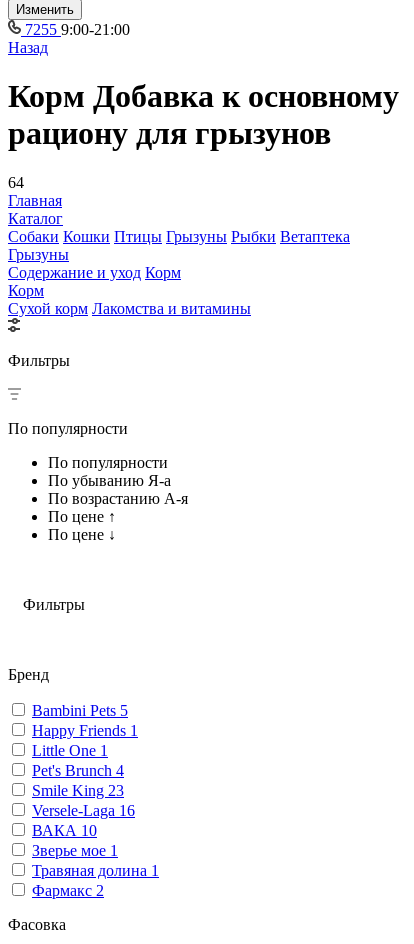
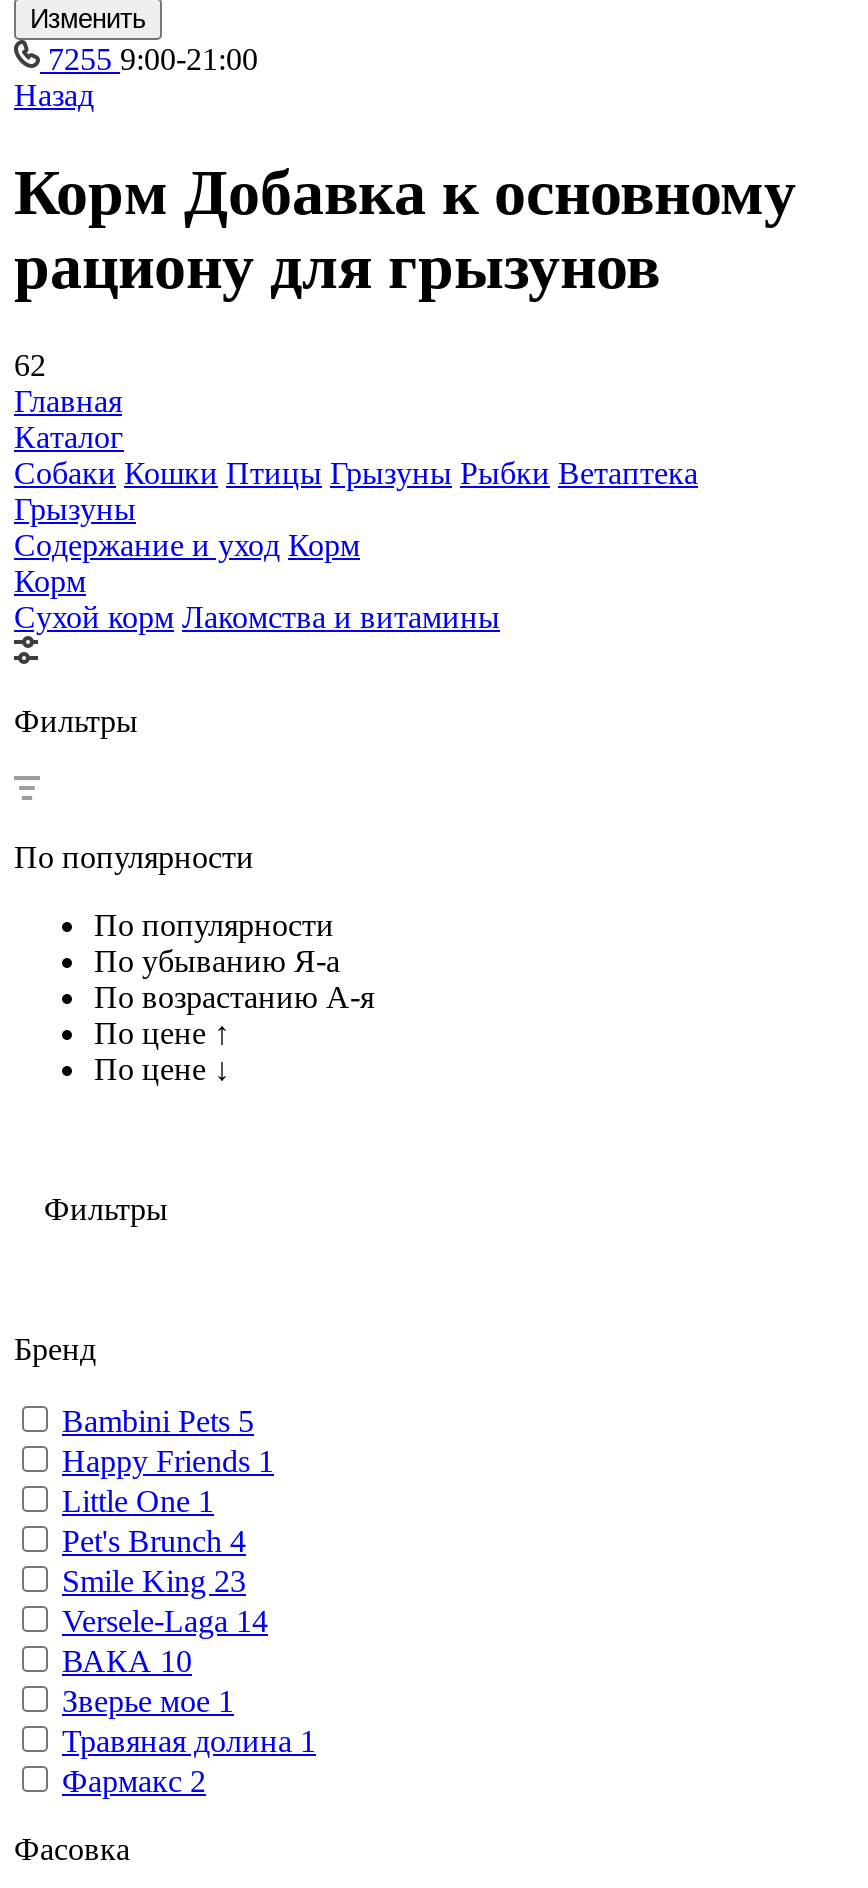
[8,174,24,191] 64 -> [14,348,46,382] 62
[32,802,135,819] Versele-Laga 16 -> [62,1604,268,1638] Versele-Laga 14

